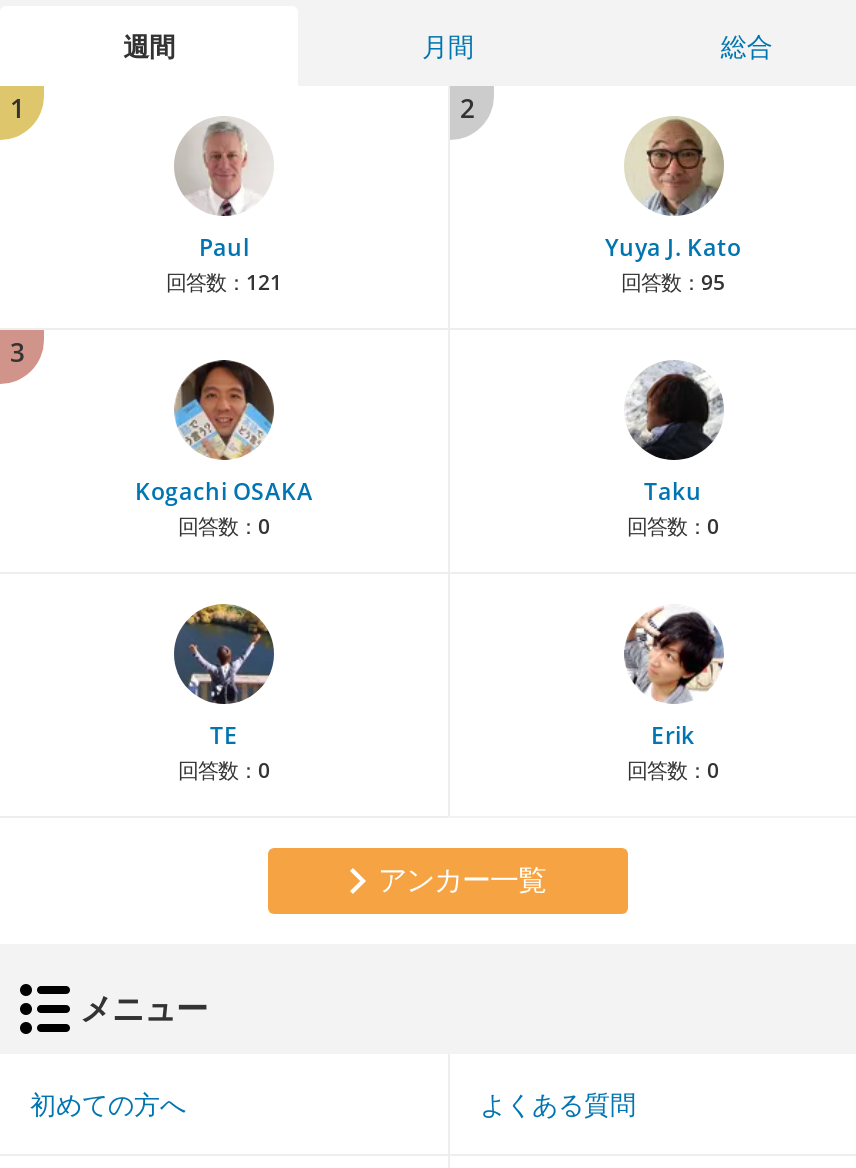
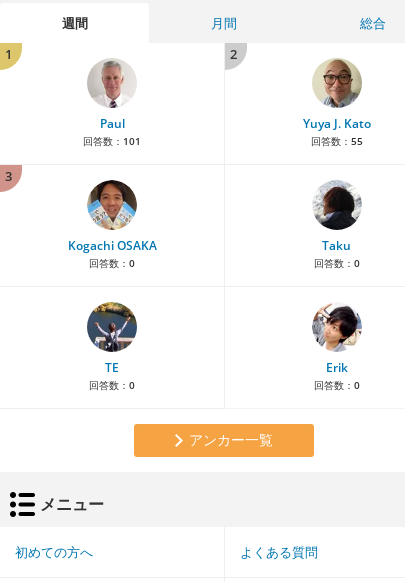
[166,268,282,296] 回答数：121 -> [83,134,141,148] 回答数：101
[621,268,725,296] 回答数：95 -> [310,134,362,148] 回答数：55

